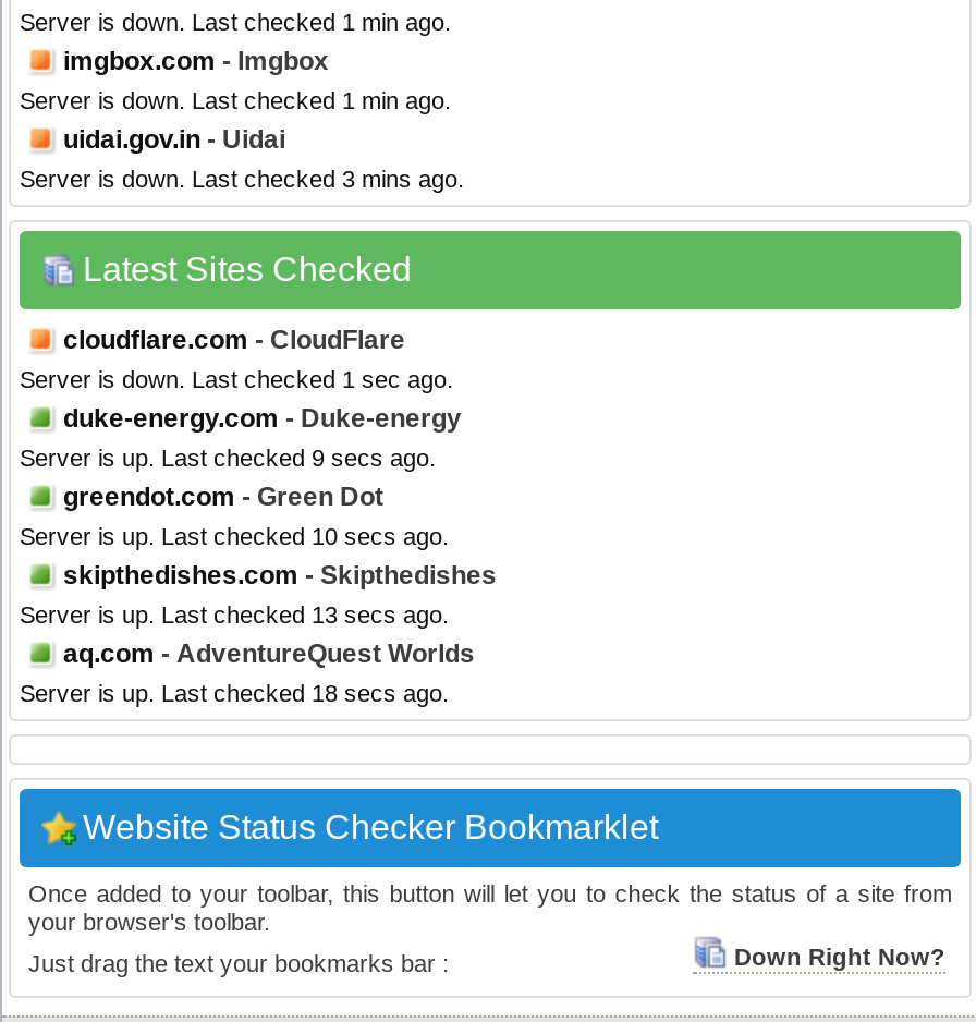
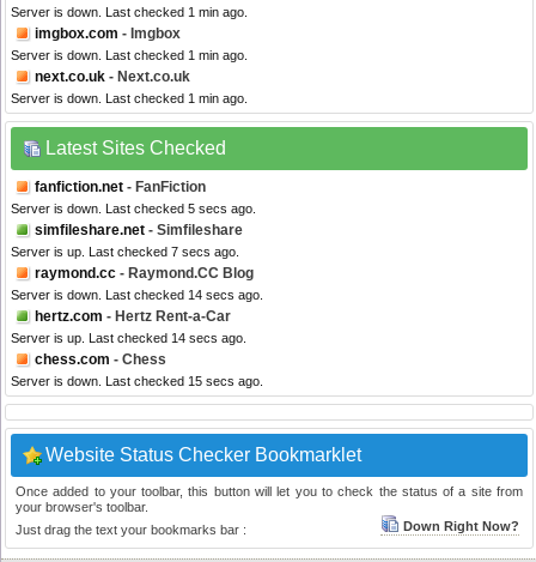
[20,124,464,192] uidai.gov.in - Uidai | Server is down. Last checked 3 mins ago. -> [11,68,248,105] next.co.uk - Next.co.uk | Server is down. Last checked 1 min ago.
[20,325,497,706] cloudflare.com - CloudFlare | Server is down. Last checked 1 sec ago. | duke-energy.com - Duke-energy | Server is up. Last checked 9 secs ago. | greendot.com - Green Dot | Server is up. Last checked 10 secs ago. | skipthedishes.com - Skipthedishes | Server is up. Last checked 13 secs ago. | aq.com - AdventureQuest Worlds | Server is up. Last checked 18 secs ago. -> [11,179,263,388] fanfiction.net - FanFiction | Server is down. Last checked 5 secs ago. | simfileshare.net - Simfileshare | Server is up. Last checked 7 secs ago. | raymond.cc - Raymond.CC Blog | Server is down. Last checked 14 secs ago. | hertz.com - Hertz Rent-a-Car | Server is up. Last checked 14 secs ago. | chess.com - Chess | Server is down. Last checked 15 secs ago.

